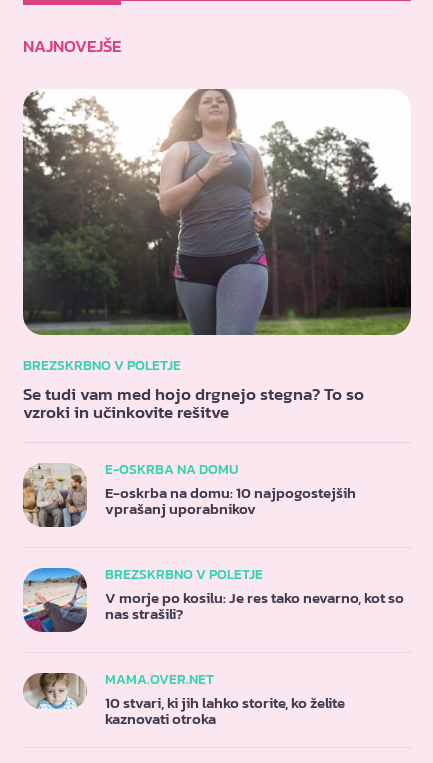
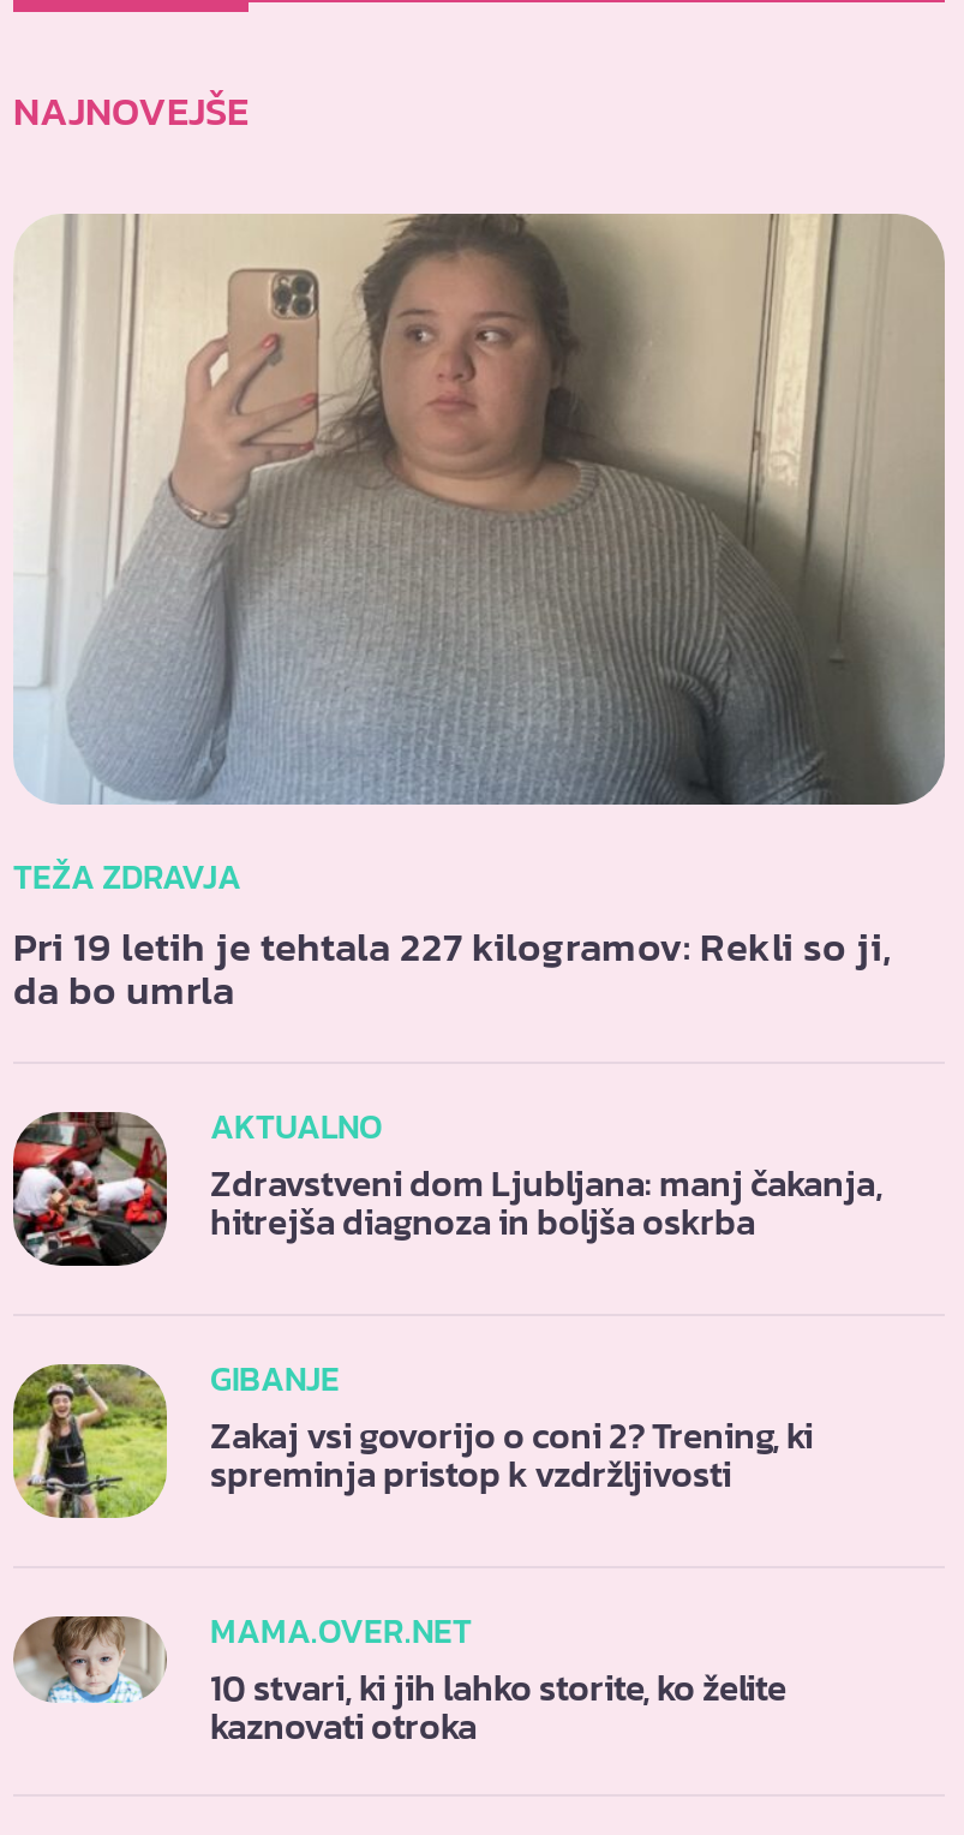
[22,89,411,425] [image] | BREZSKRBNO V POLETJE | Se tudi vam med hojo drgnejo stegna? To so | vzroki in učinkovite rešitve -> [13,211,947,1021] [image] | TEŽA ZDRAVJA | Pri 19 letih je tehtala 227 kilogramov: Rekli so ji, | da bo umrla
[22,459,356,528] [image] | E-OSKRBA NA DOMU | E-oskrba na domu: 10 najpogostejših | vprašanj uporabnikov -> [11,1102,882,1266] [image] | AKTUALNO | Zdravstveni dom Ljubljana: manj čakanja, | hitrejša diagnoza in boljša oskrba
[23,564,404,633] [image] | BREZSKRBNO V POLETJE | V morje po kosilu: Je res tako nevarno, kot so | nas strašili? -> [11,1354,813,1520] [image] | GIBANJE | Zakaj vsi govorijo o coni 2? Trening, ki | spreminja pristop k vzdržljivosti

